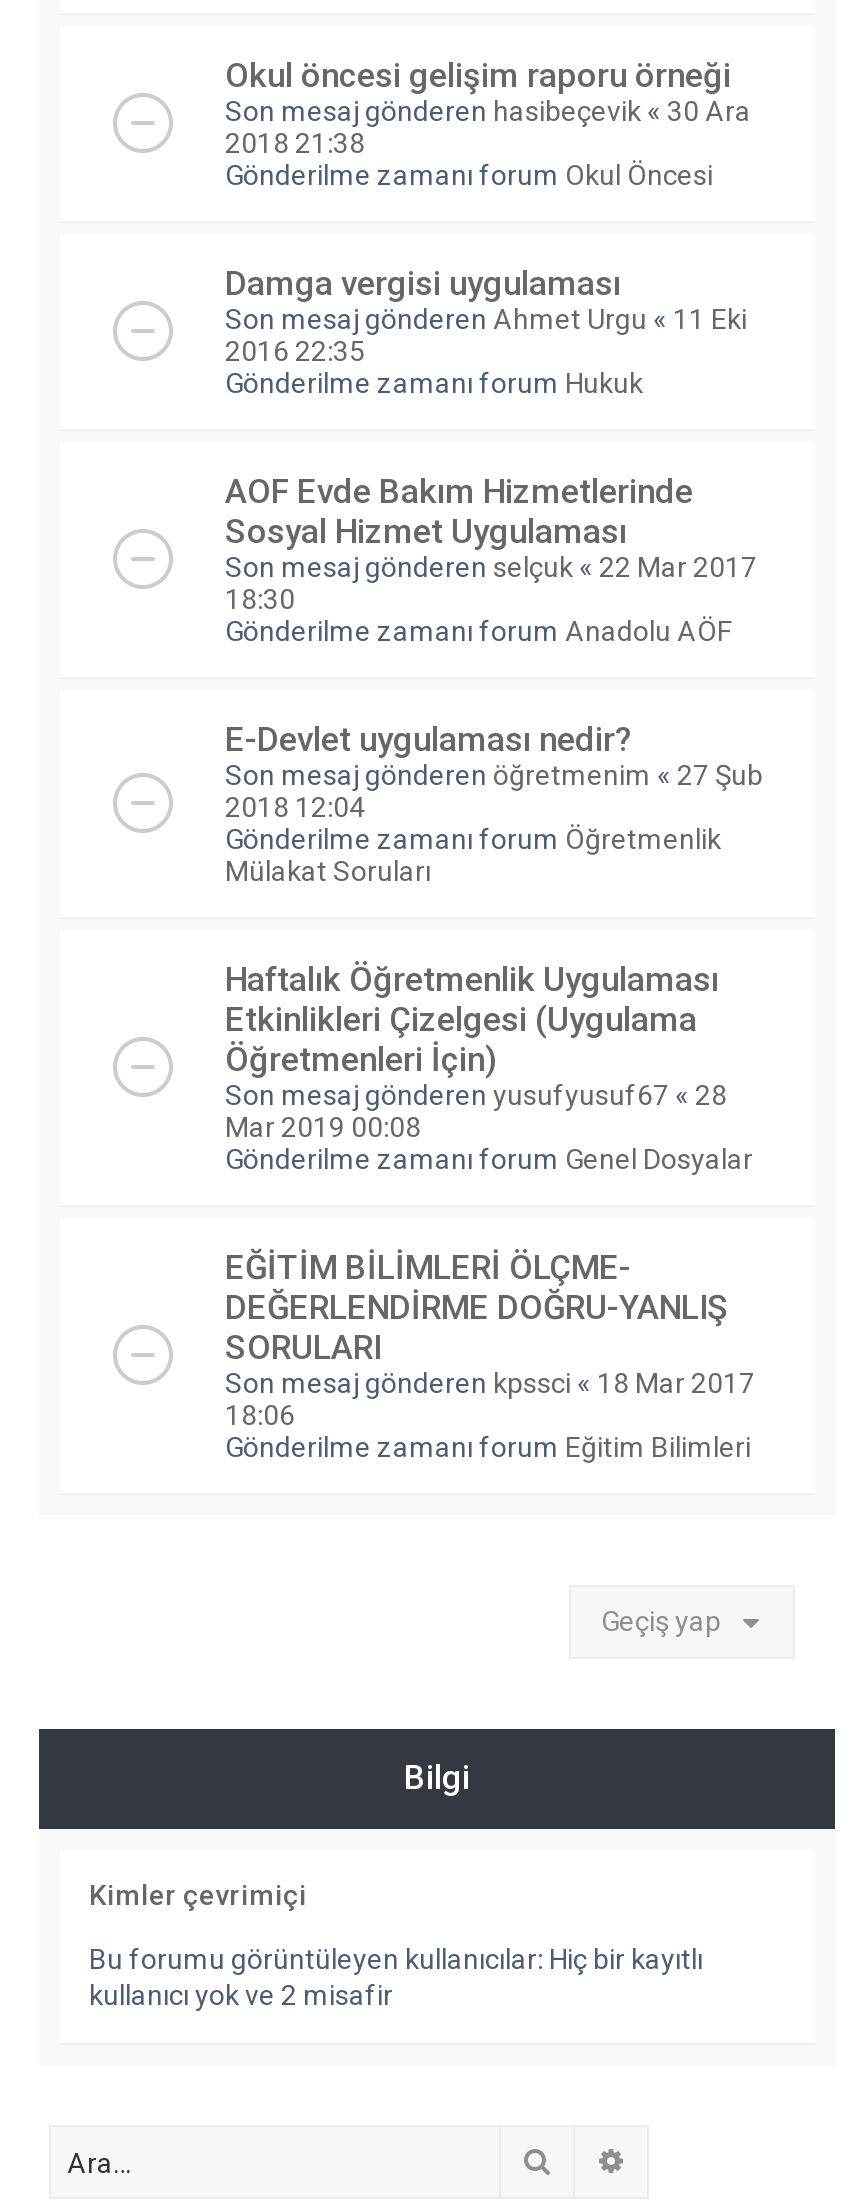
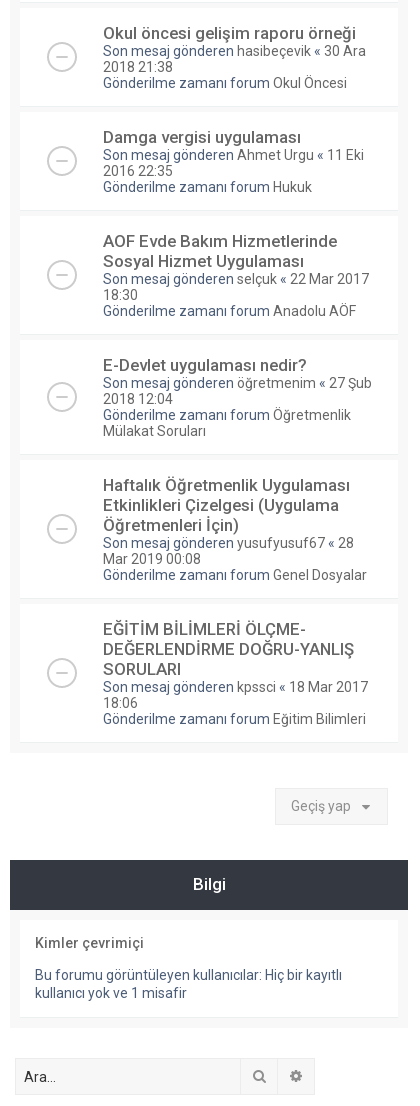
[89,1979,393,2011] kullanıcı yok ve 2 misafir -> [35,985,187,1001] kullanıcı yok ve 1 misafir

